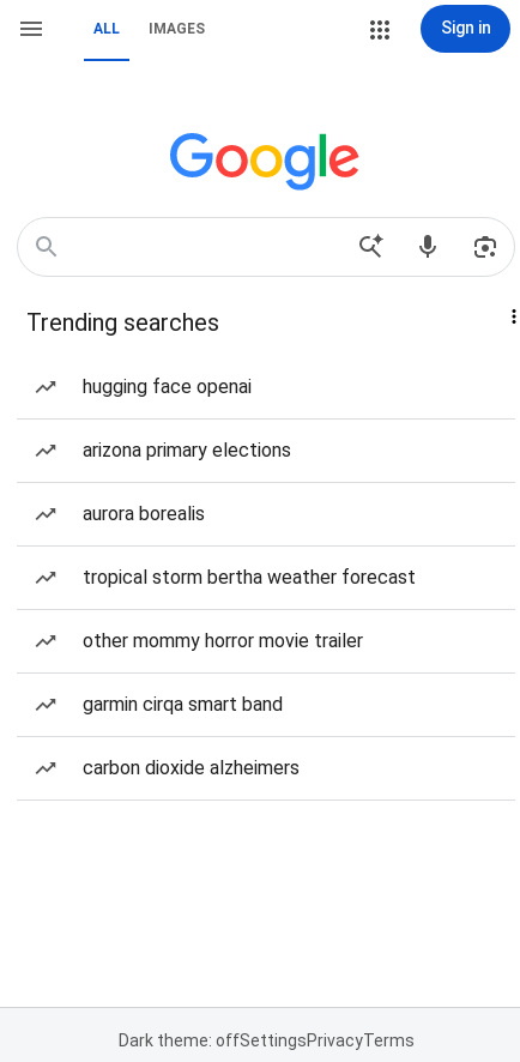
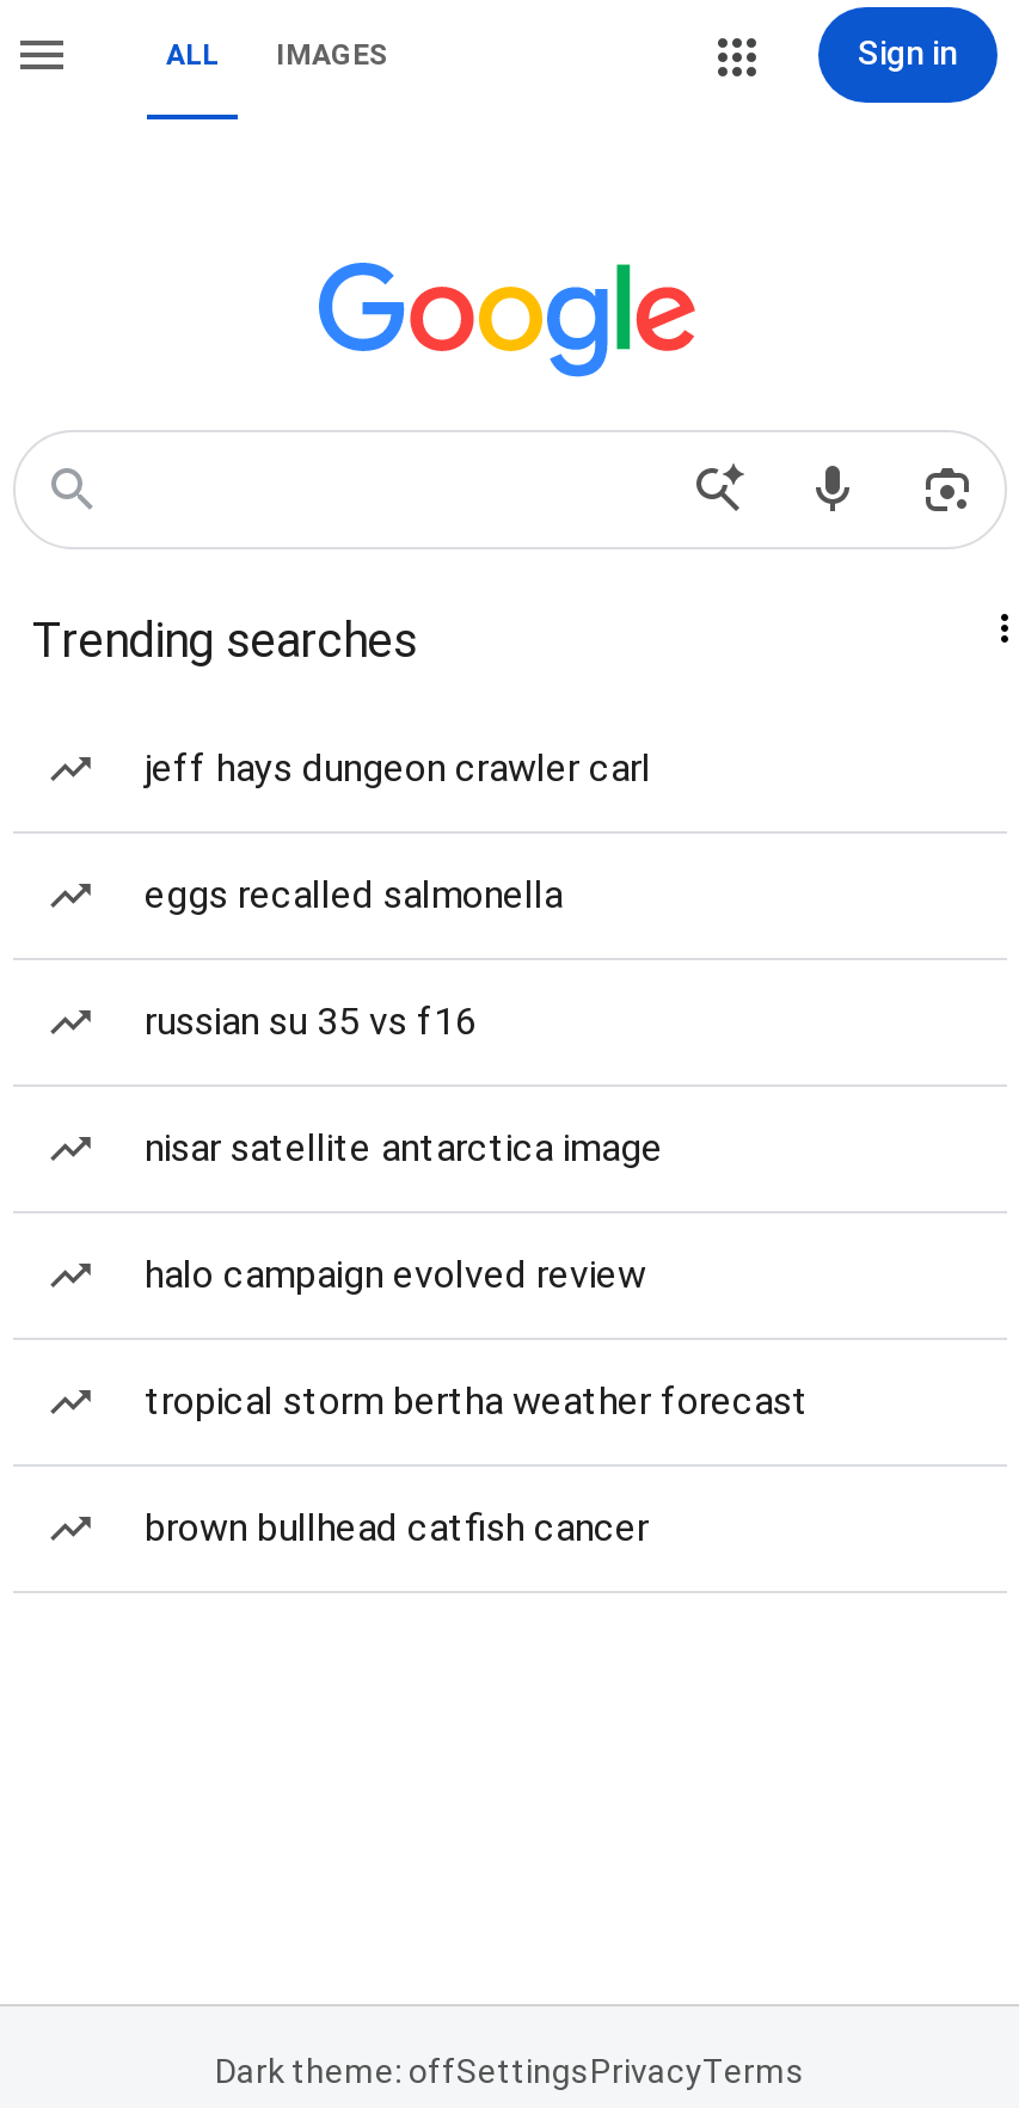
[83,375,291,525] hugging face openai | arizona primary elections | aurora borealis -> [145,745,663,1297] jeff hays dungeon crawler carl | eggs recalled salmonella | russian su 35 vs f16 | nisar satellite antarctica image | halo campaign evolved review
moved [83,566,416,589] -> [145,1378,809,1424]: tropical storm bertha weather forecast
[83,629,363,779] other mommy horror movie trailer | garmin cirqa smart band | carbon dioxide alzheimers -> [145,1505,649,1550] brown bullhead catfish cancer

